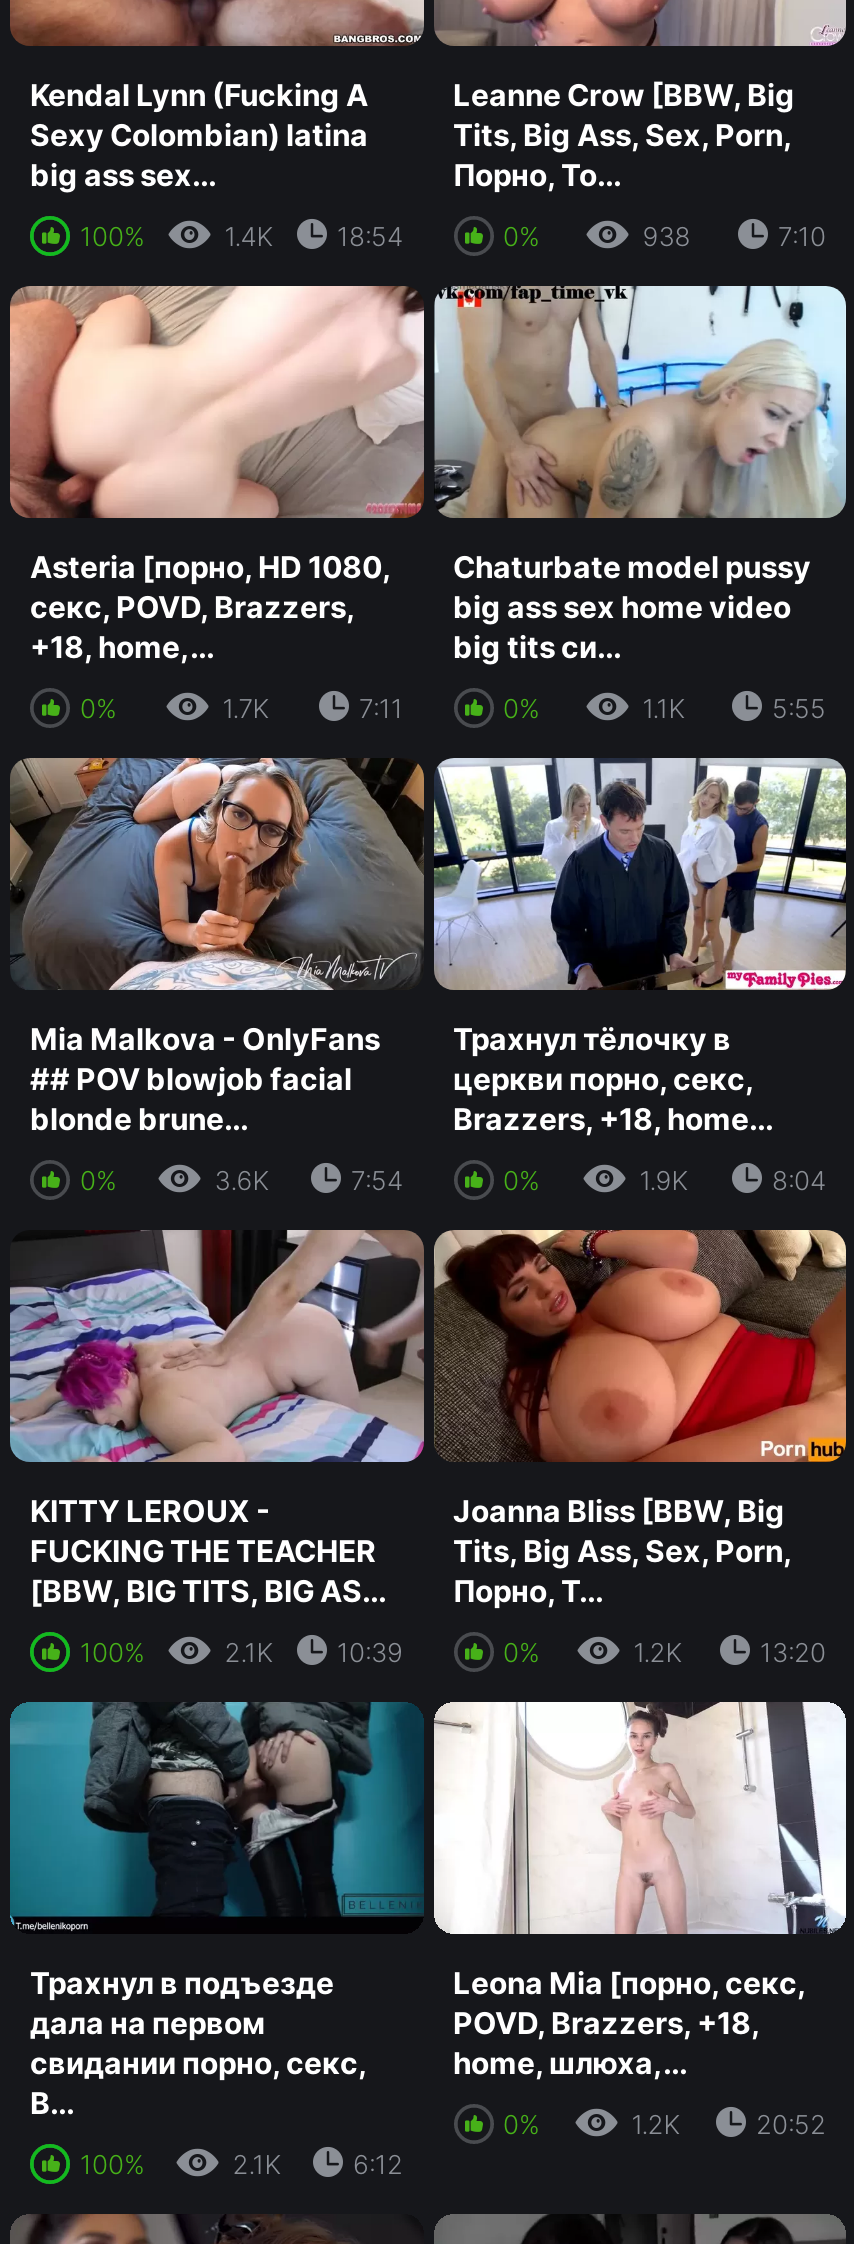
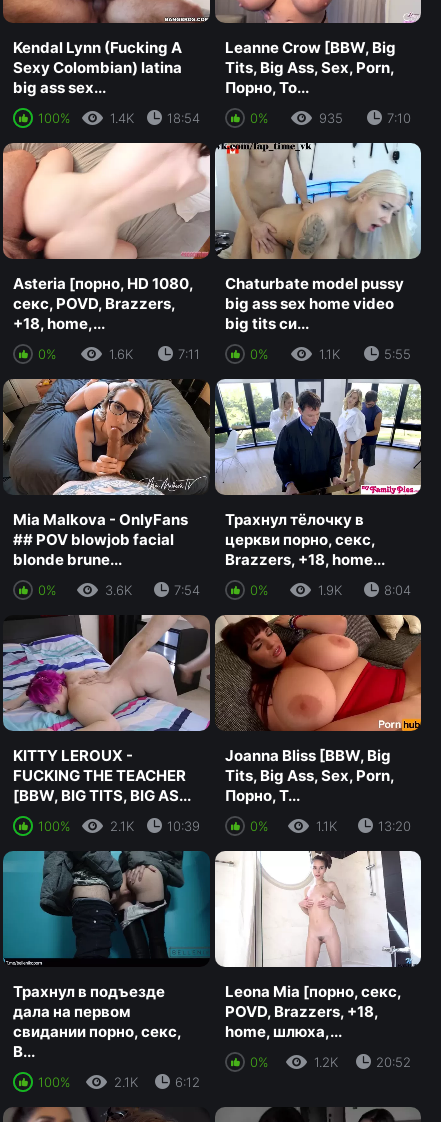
[642,220,690,252] 938 -> [319,110,343,126] 935
[222,692,268,724] 1.7K -> [109,346,133,362] 1.6K
[634,1637,682,1669] 1.2K -> [316,818,337,834] 1.1K

